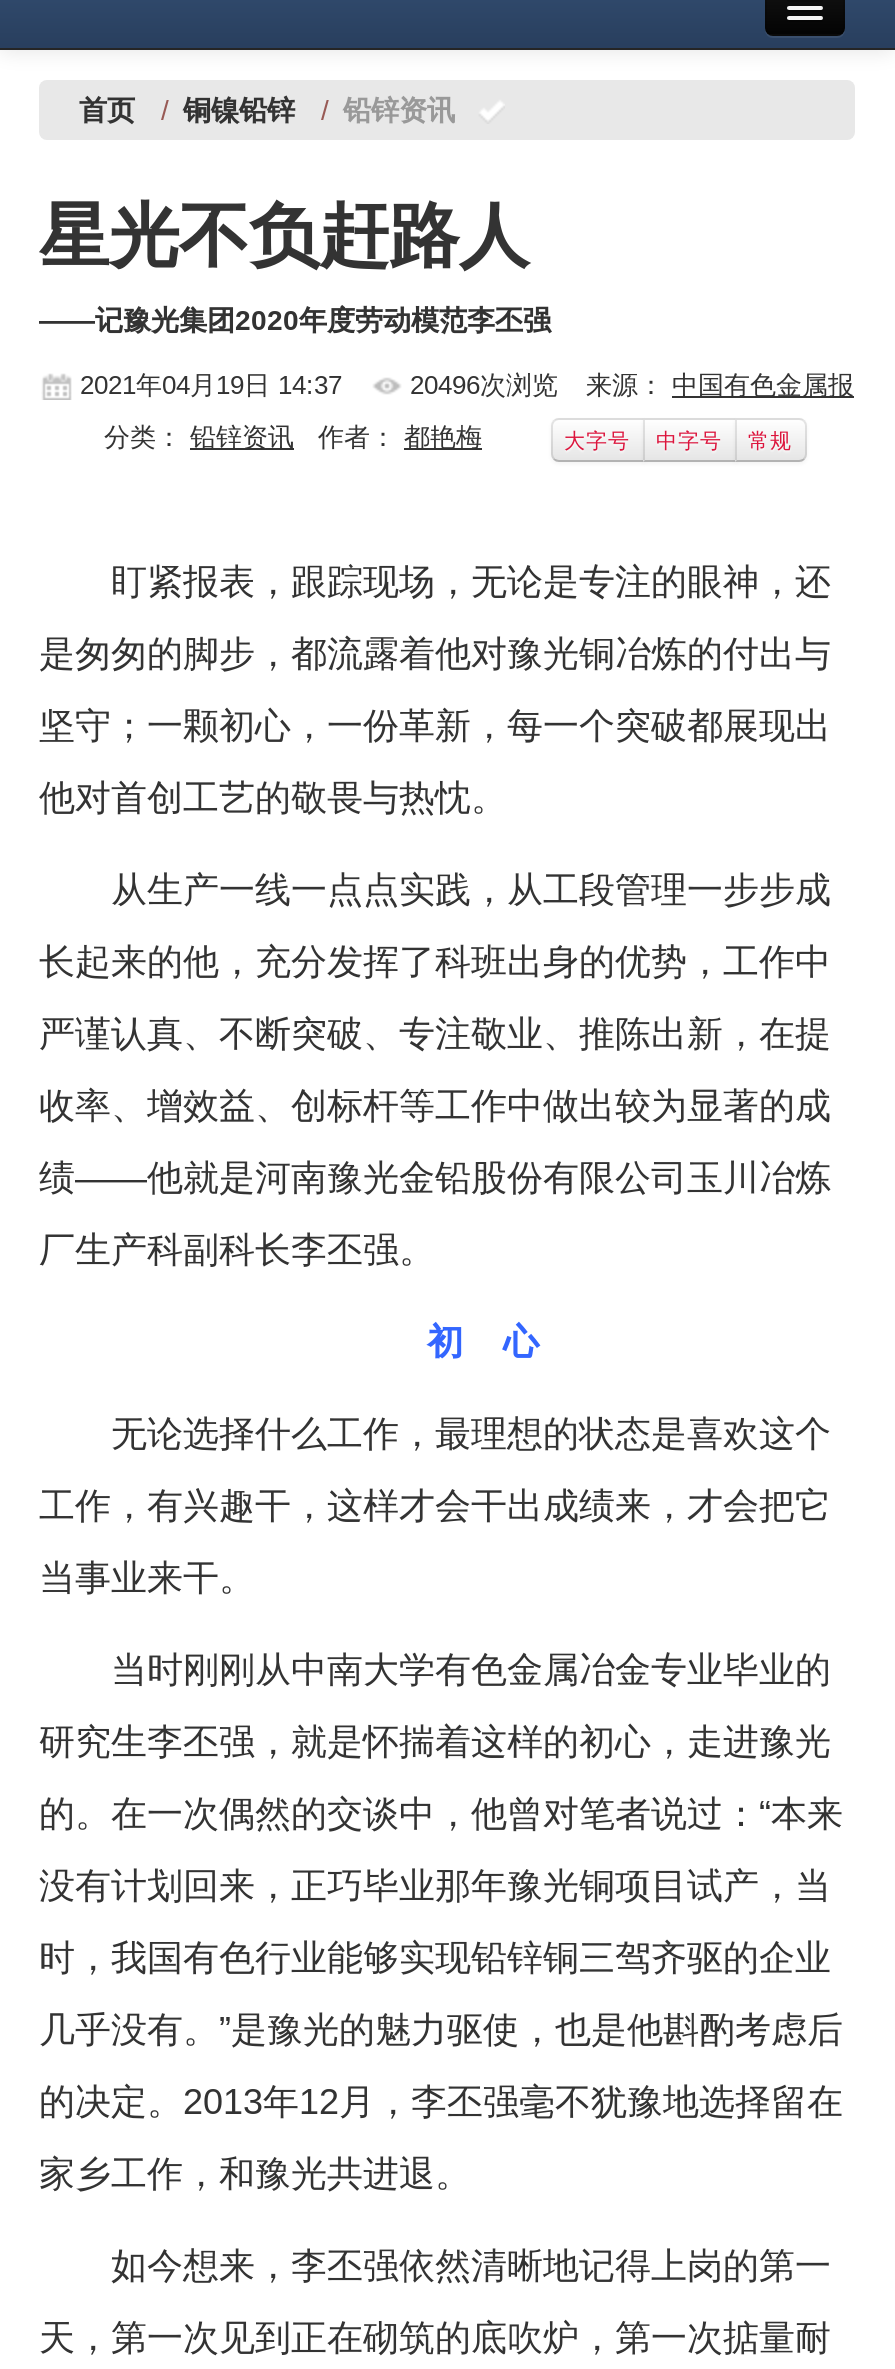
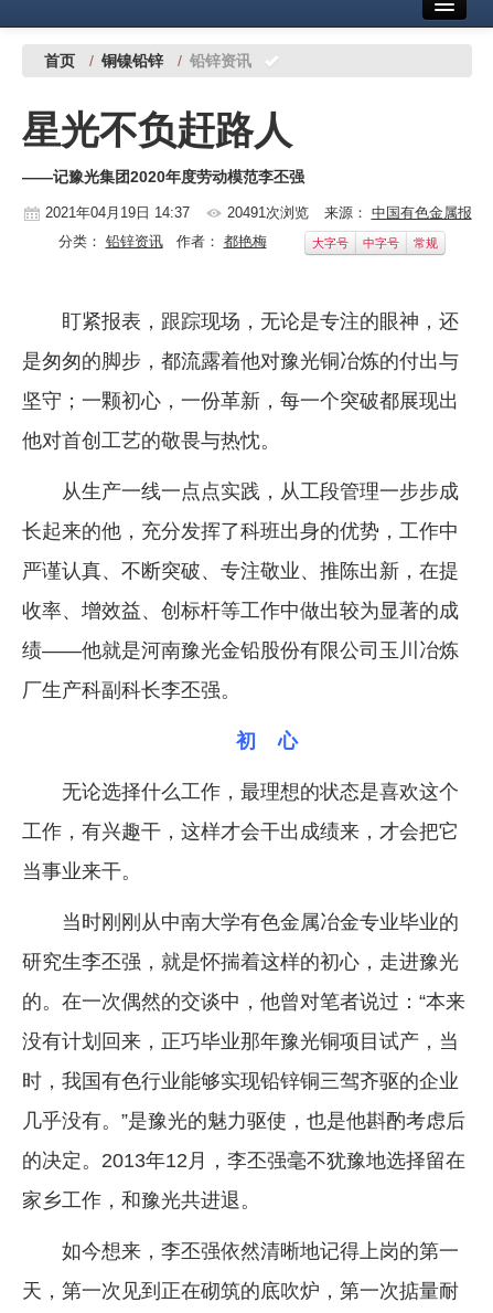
[80,370,854,400] 2021年04月19日 14:37 20496次浏览 来源：中国有色金属报 -> [45,204,471,221] 2021年04月19日 14:37 20491次浏览 来源：中国有色金属报

